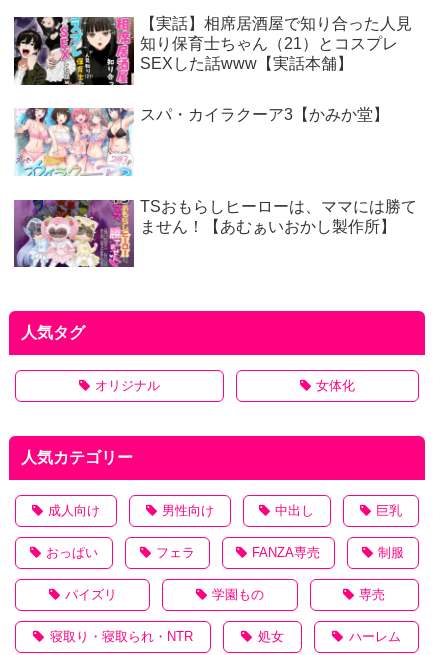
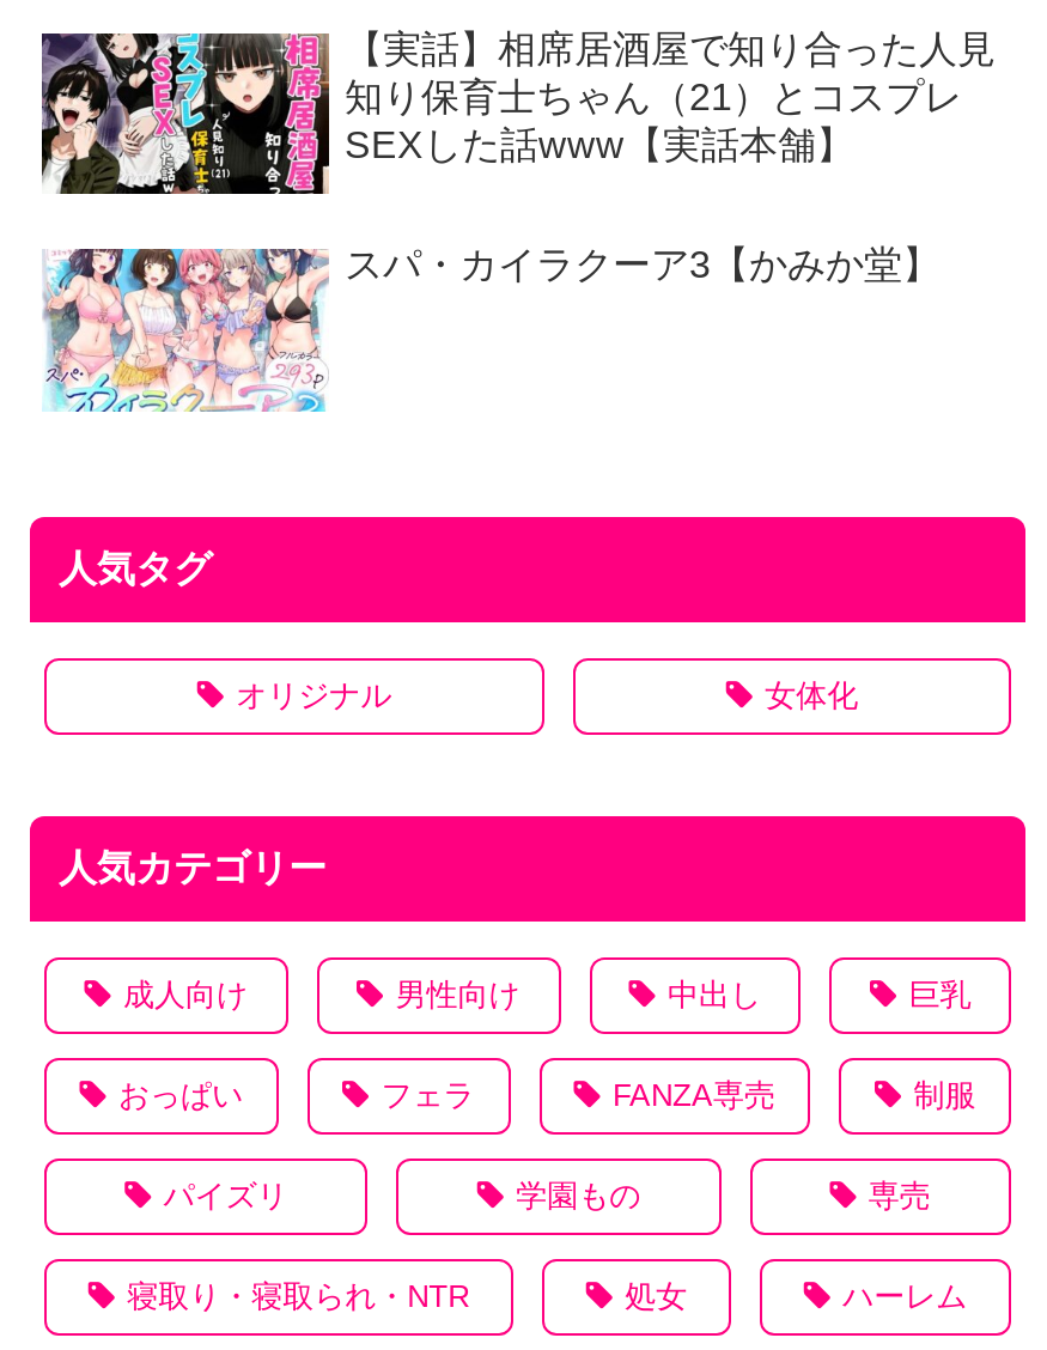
[13,197,417,268] [image] | TSおもらしヒーローは、ママには勝て | ません！【あむぁいおかし製作所】 -> none

